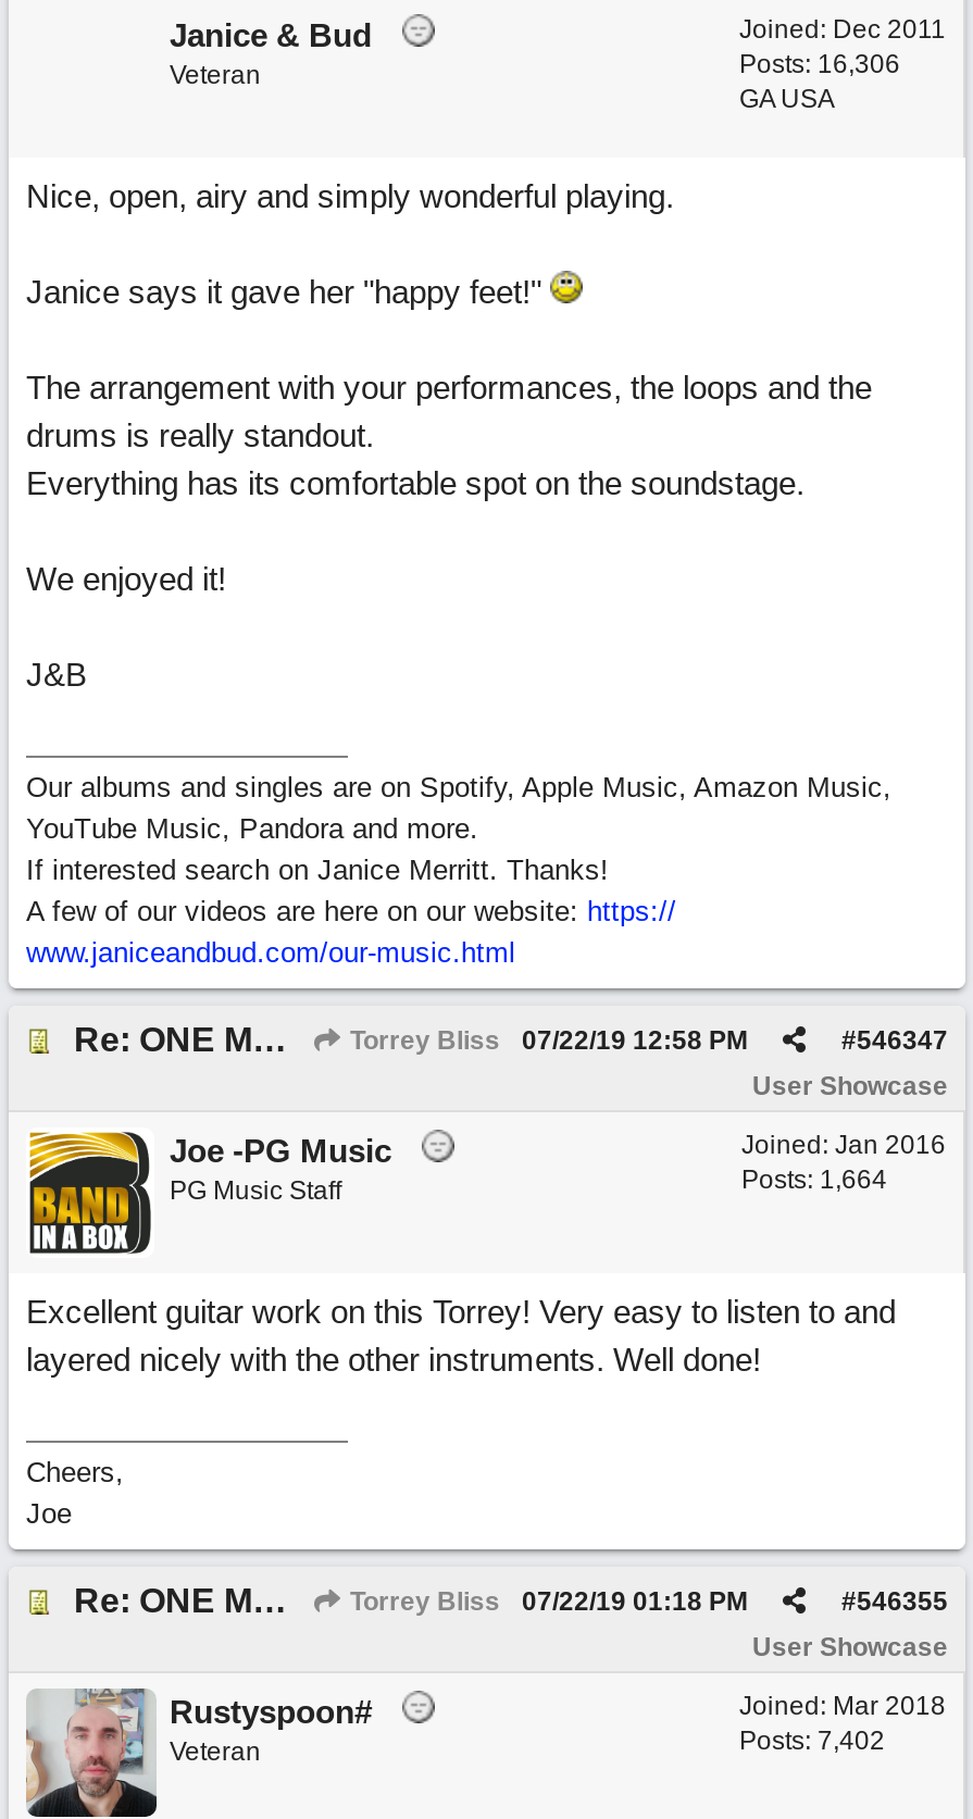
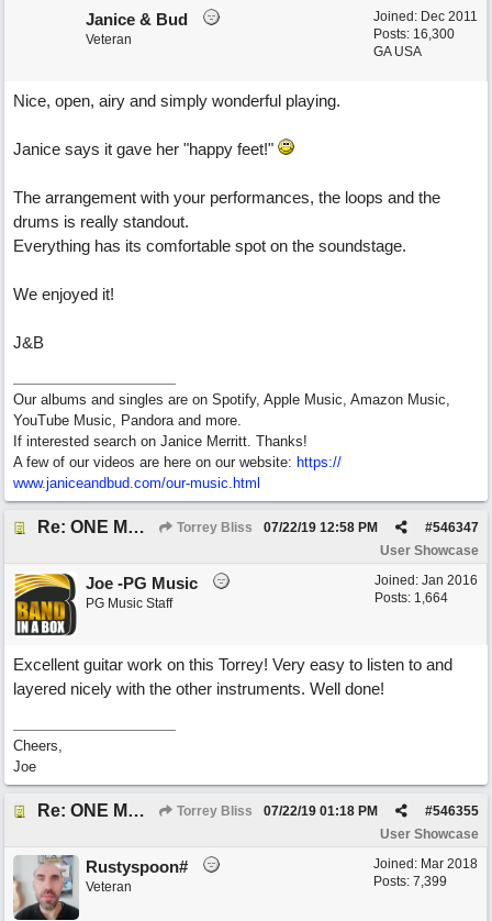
[739,49,900,79] Posts: 16,306 -> [373,26,455,42] Posts: 16,300
[739,1725,885,1756] Posts: 7,402 -> [373,874,447,889] Posts: 7,399

